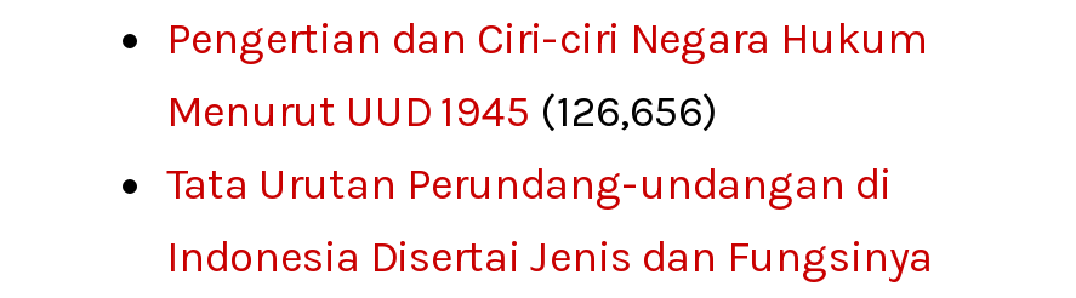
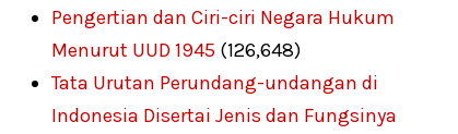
[166,85,717,138] Menurut UUD 1945 (126,656) -> [51,38,301,62] Menurut UUD 1945 (126,648)

